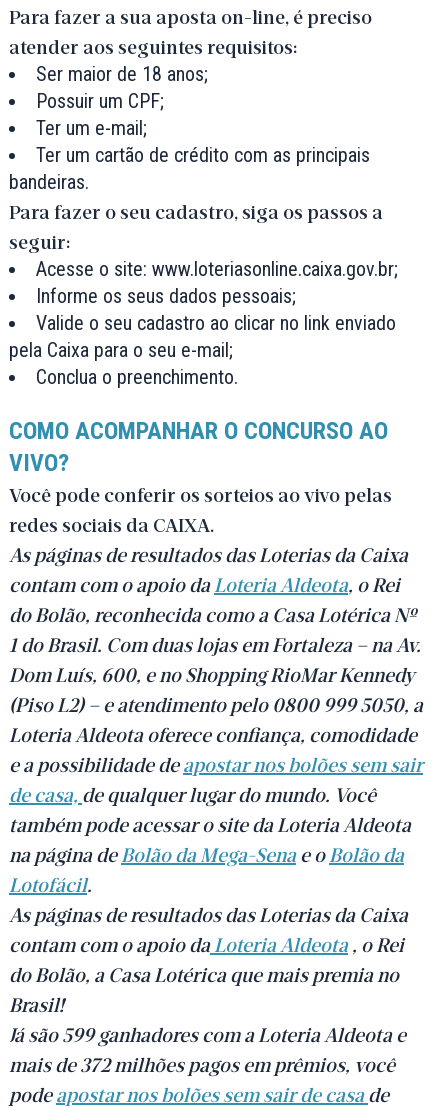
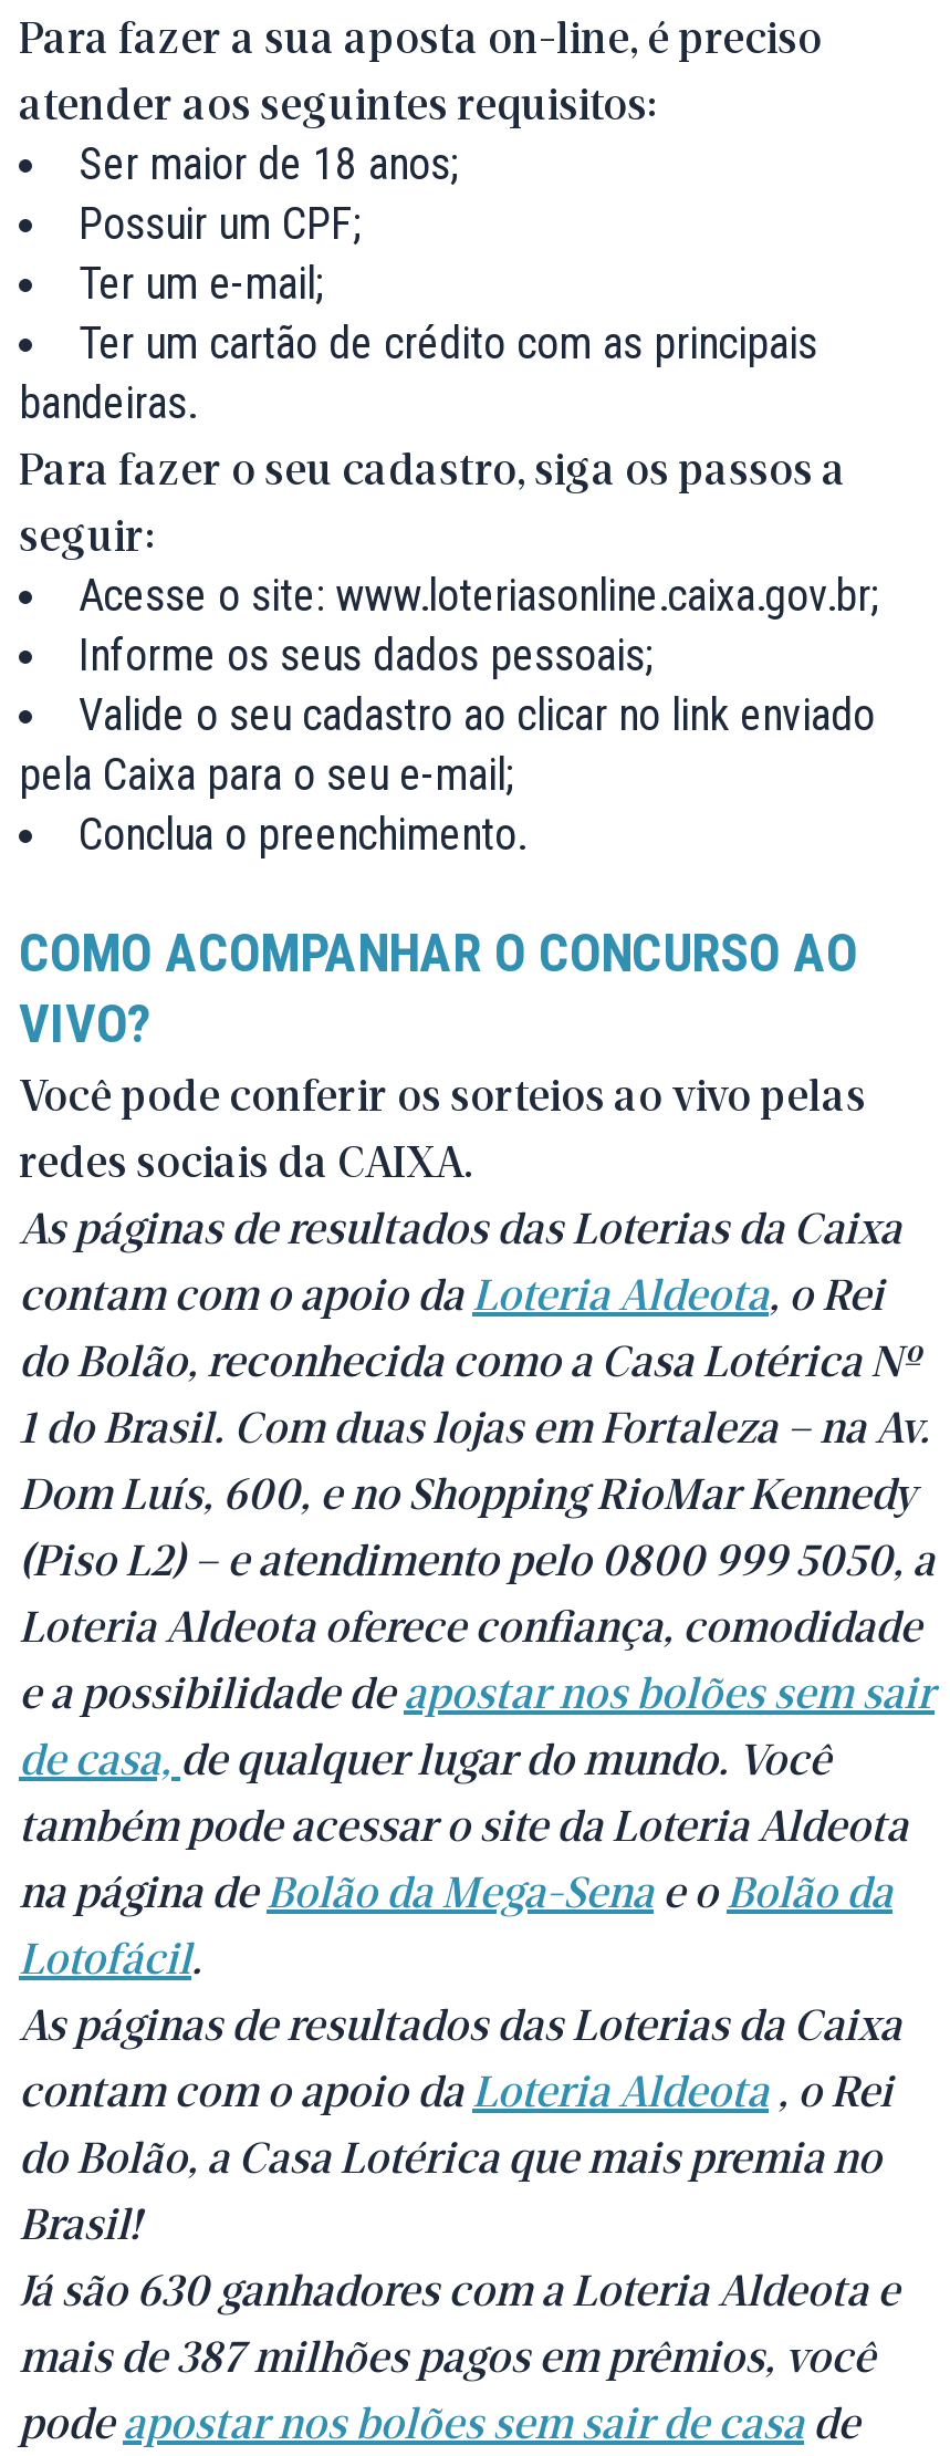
[9,1021,406,1045] Já são 599 ganhadores com a Loteria Aldeota e -> [19,2260,899,2313] Já são 630 ganhadores com a Loteria Aldeota e
[9,1051,395,1075] mais de 372 milhões pagos em prêmios, você -> [19,2327,875,2380] mais de 387 milhões pagos em prêmios, você

